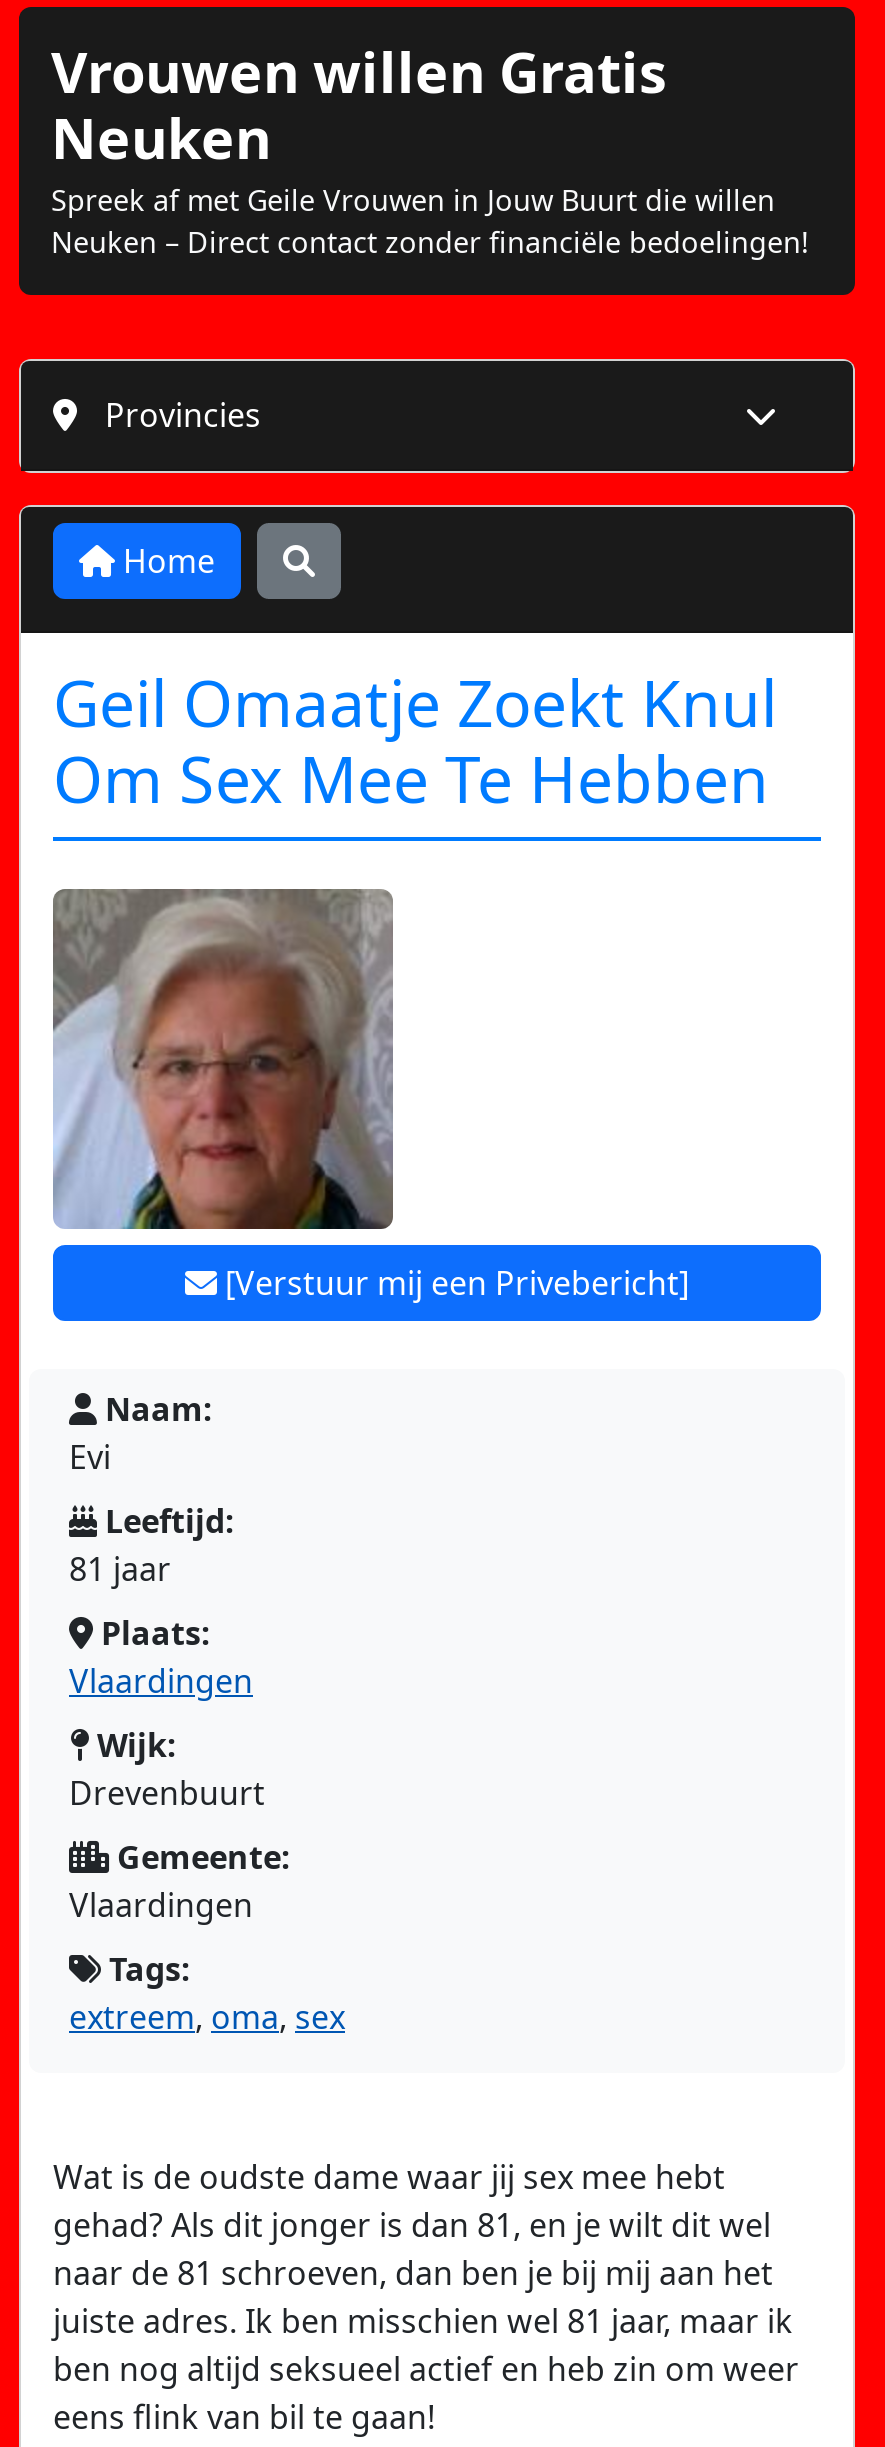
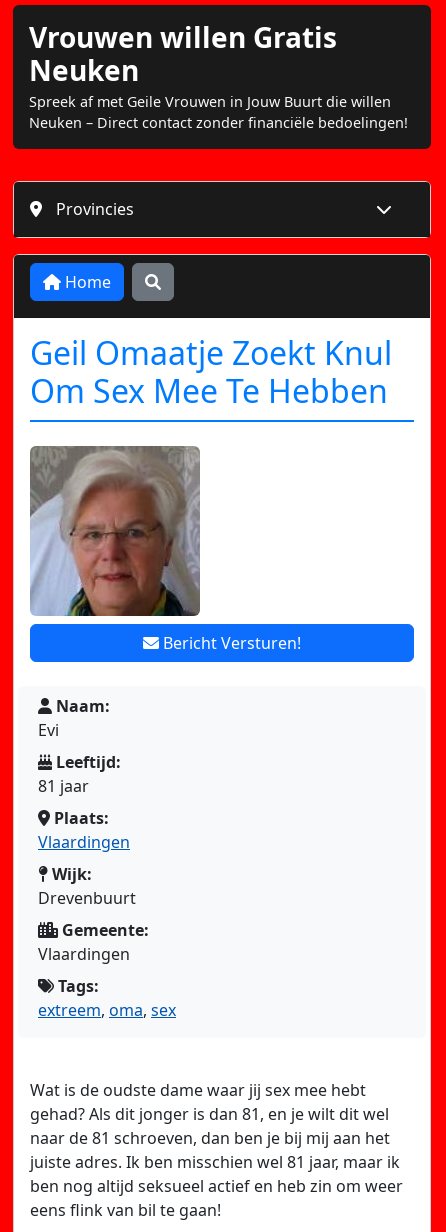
[217,1261,689,1305] [Verstuur mij een Privebericht] -> [159,632,301,654] Bericht Versturen!

